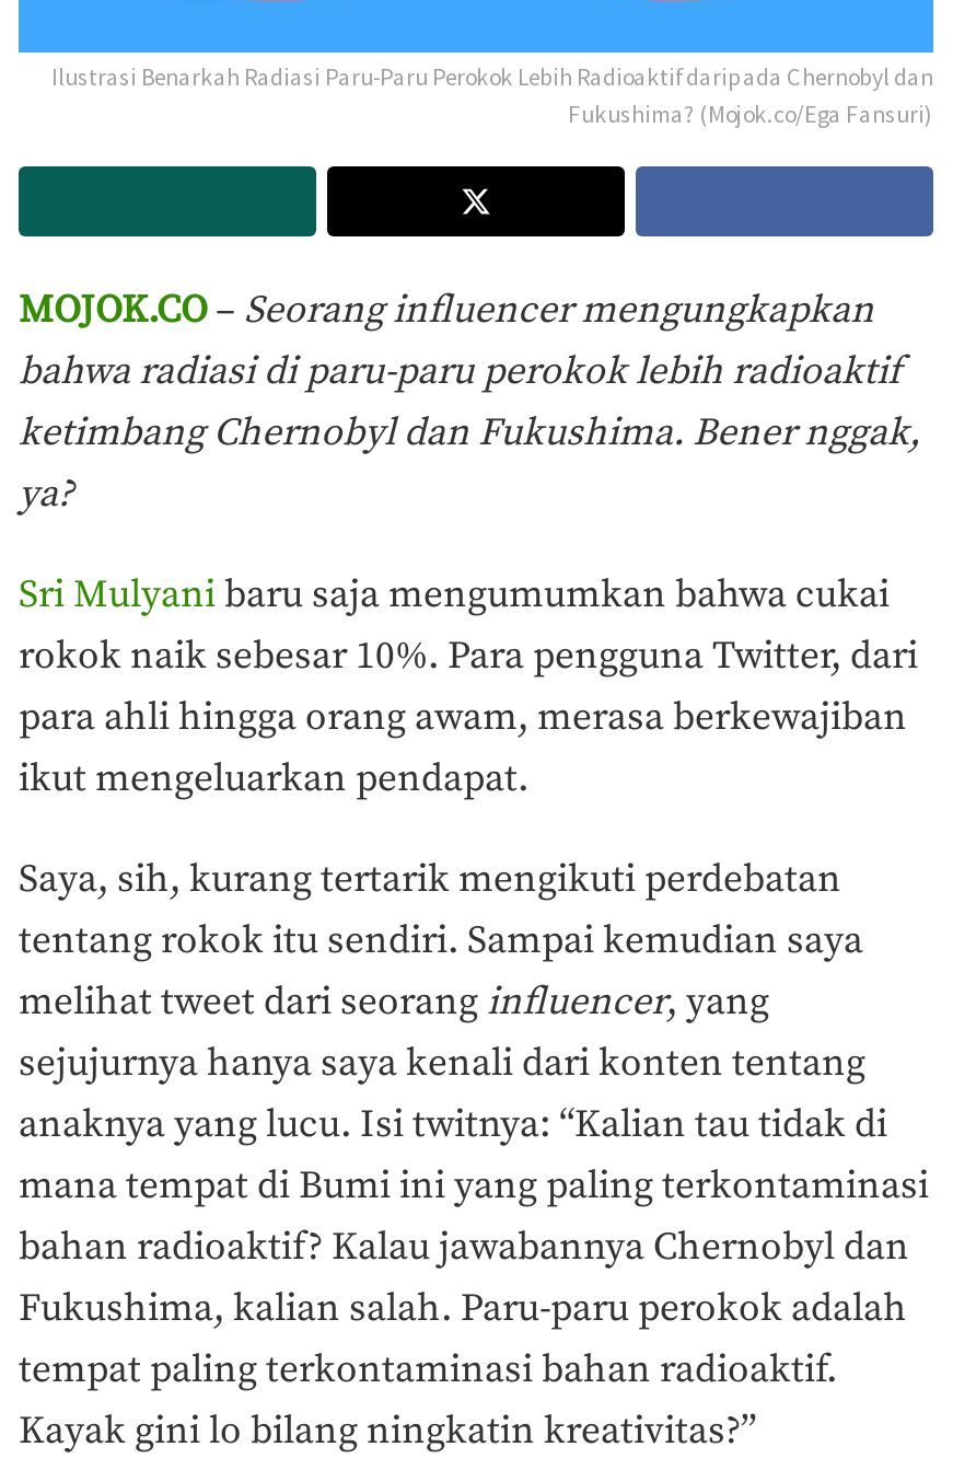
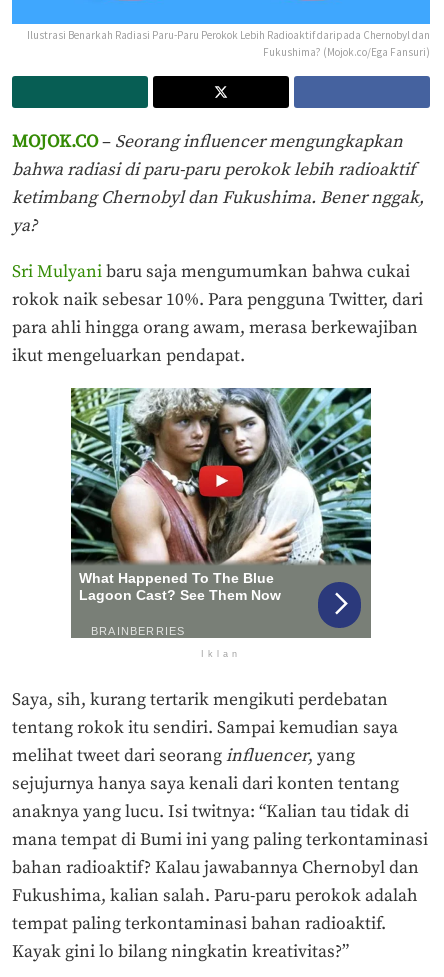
none -> [70,387,372,659] [image] | Iklan

